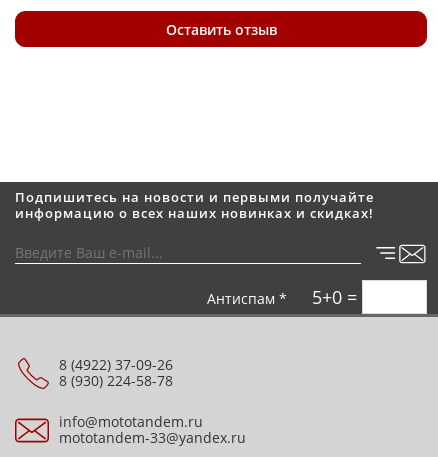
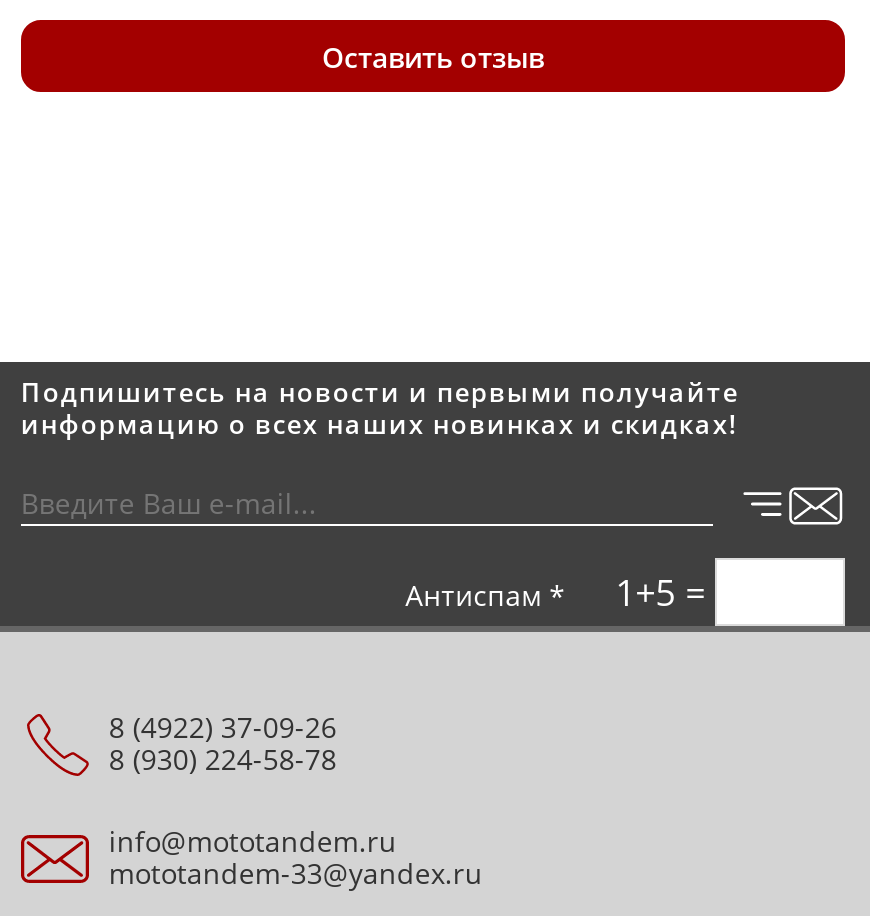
[207,285,362,309] Антиспам * 5+0 = -> [405,569,715,617] Антиспам * 1+5 =

